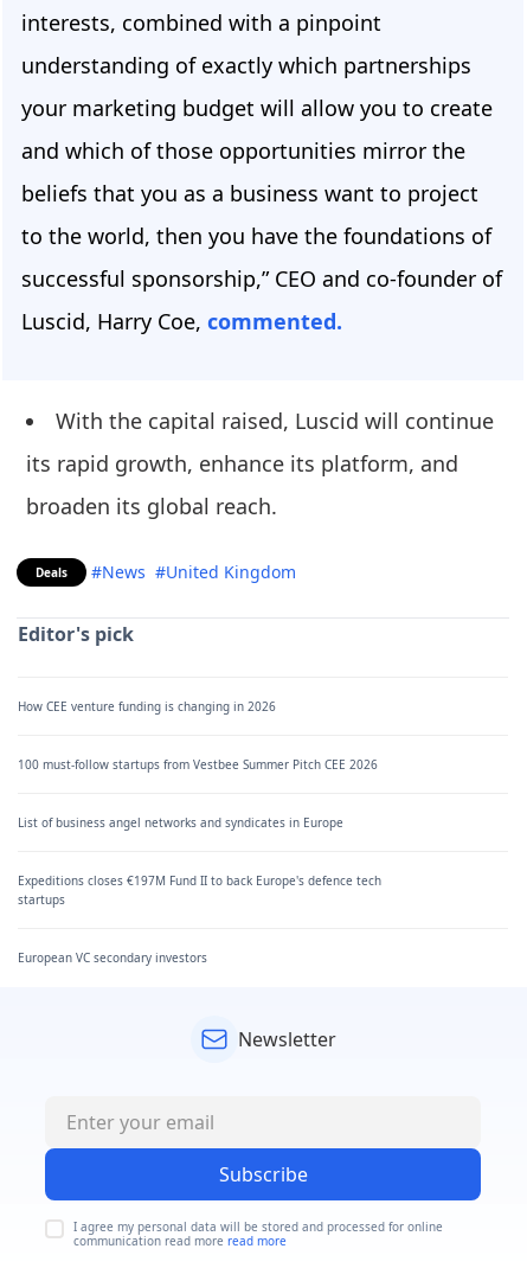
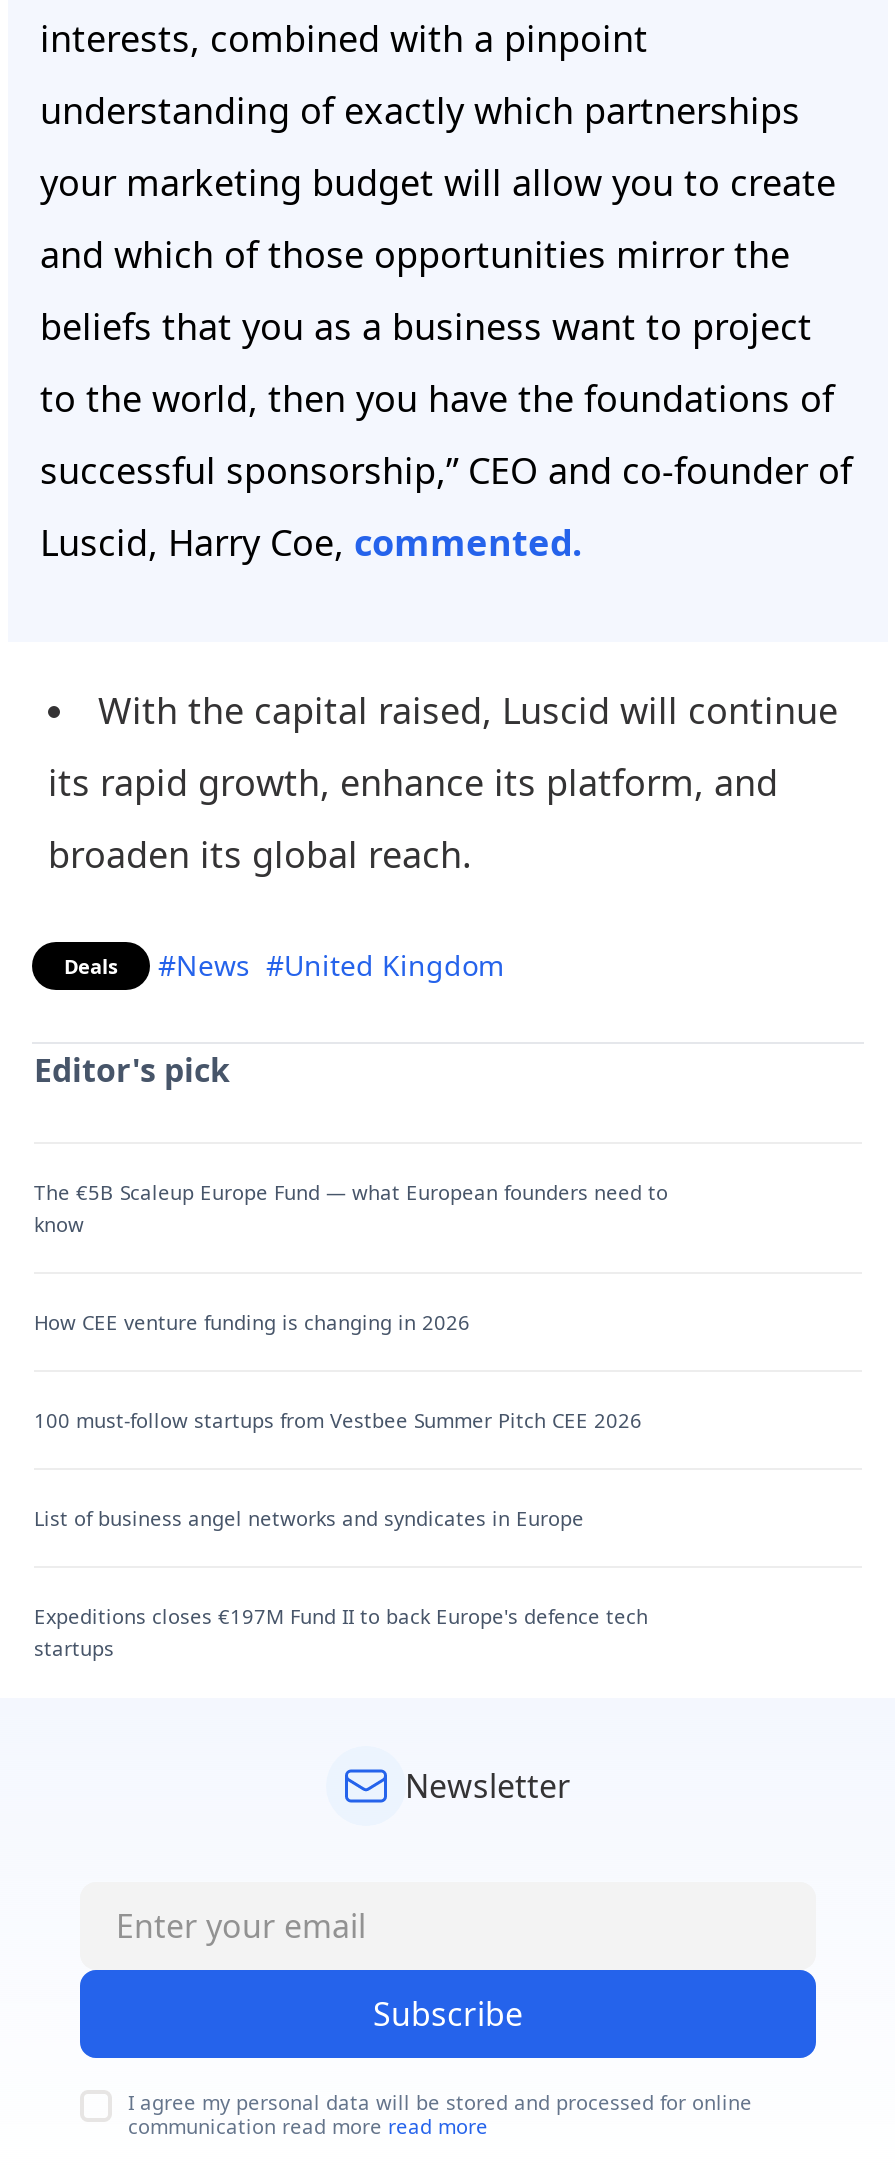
none -> [34,1177,668,1237] The €5B Scaleup Europe Fund — what European founders need to | know
moved [18,698,381,907] -> [34,1307,648,1661]: How CEE venture funding is changing in 2026 | 100 must-follow startups from Vestbee Summer Pitch CEE 2026 | List of business angel networks and syndicates in Europe | Expeditions closes €197M Fund II to back Europe's defence tech | startups
[18,949,207,965] European VC secondary investors -> none

